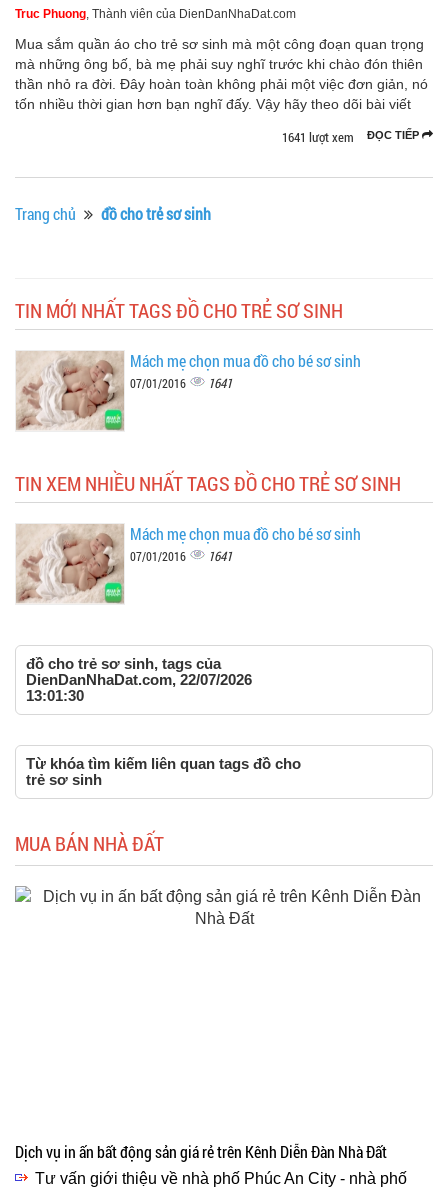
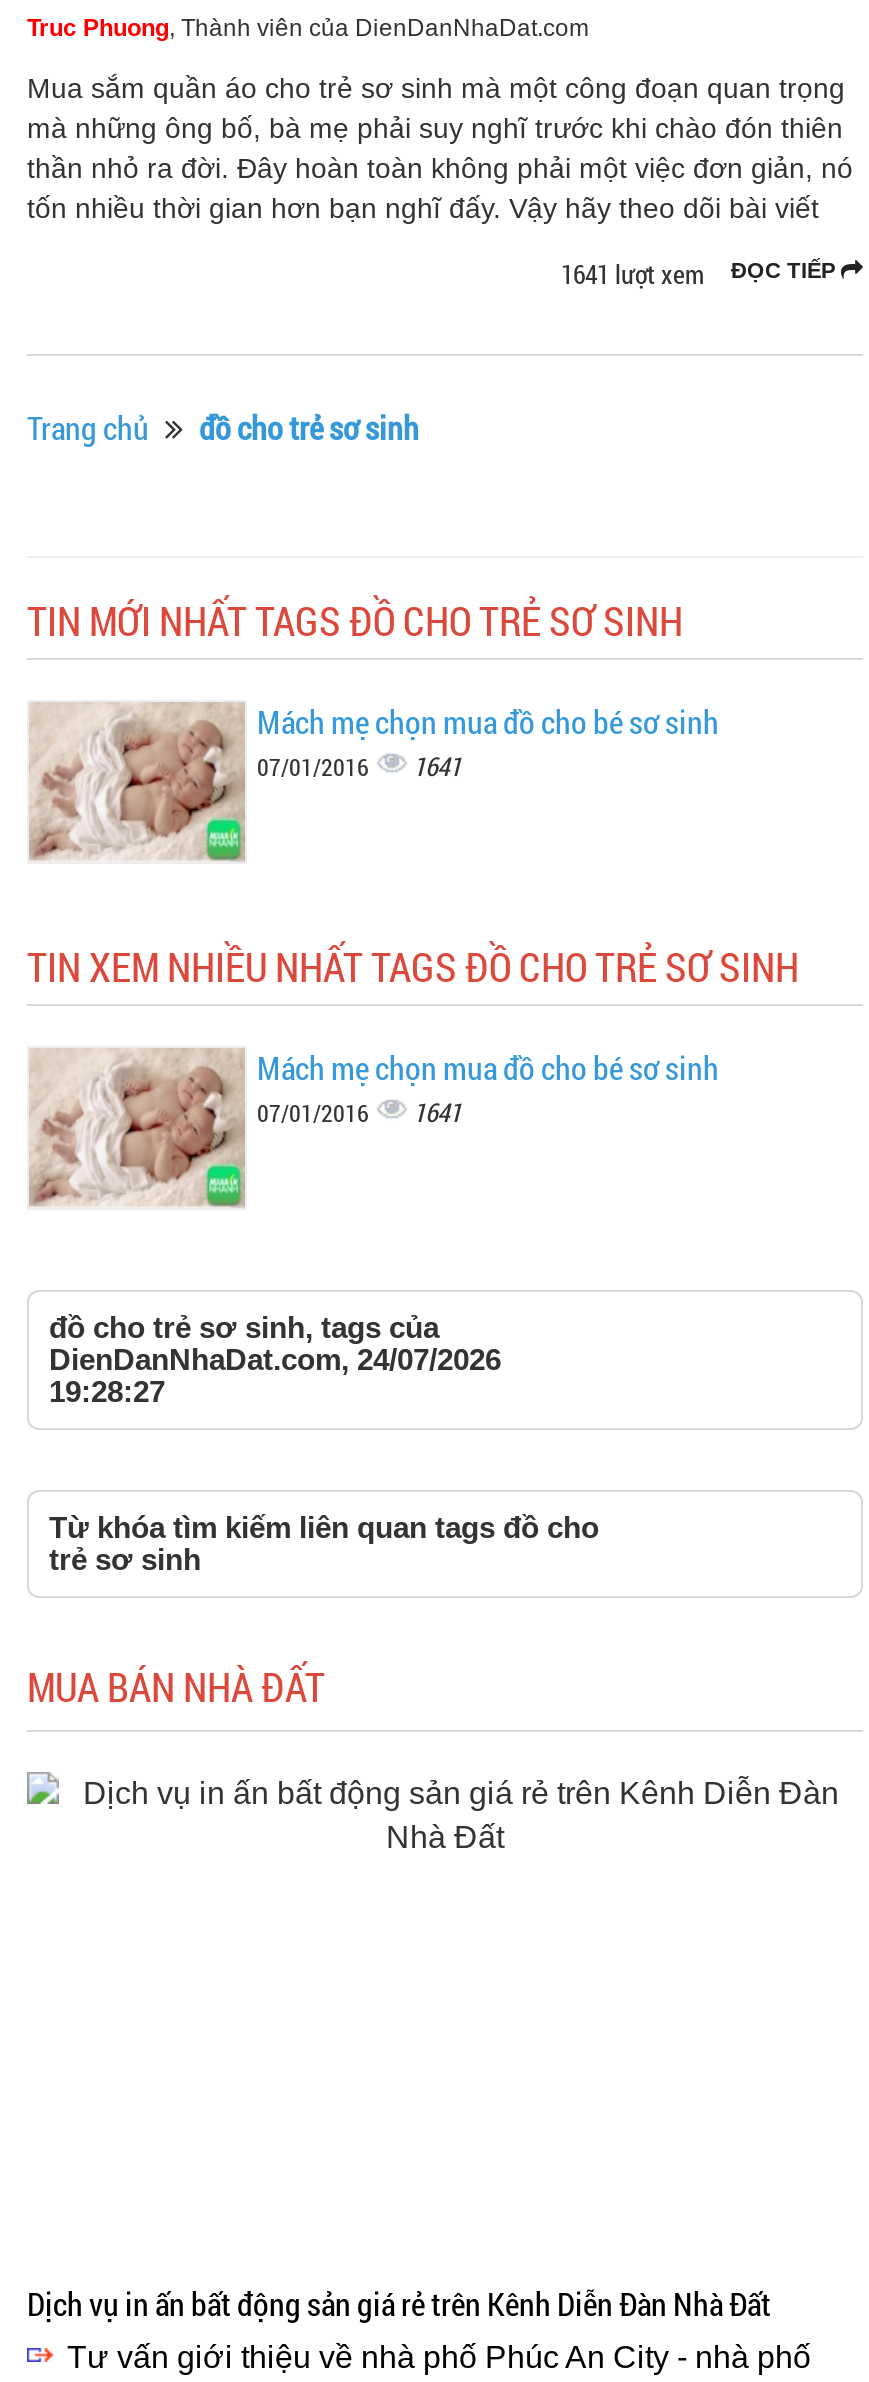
[26,671,252,688] DienDanNhaDat.com, 22/07/2026 -> [49,1342,501,1376] DienDanNhaDat.com, 24/07/2026
[26,687,84,704] 13:01:30 -> [49,1374,165,1408] 19:28:27

